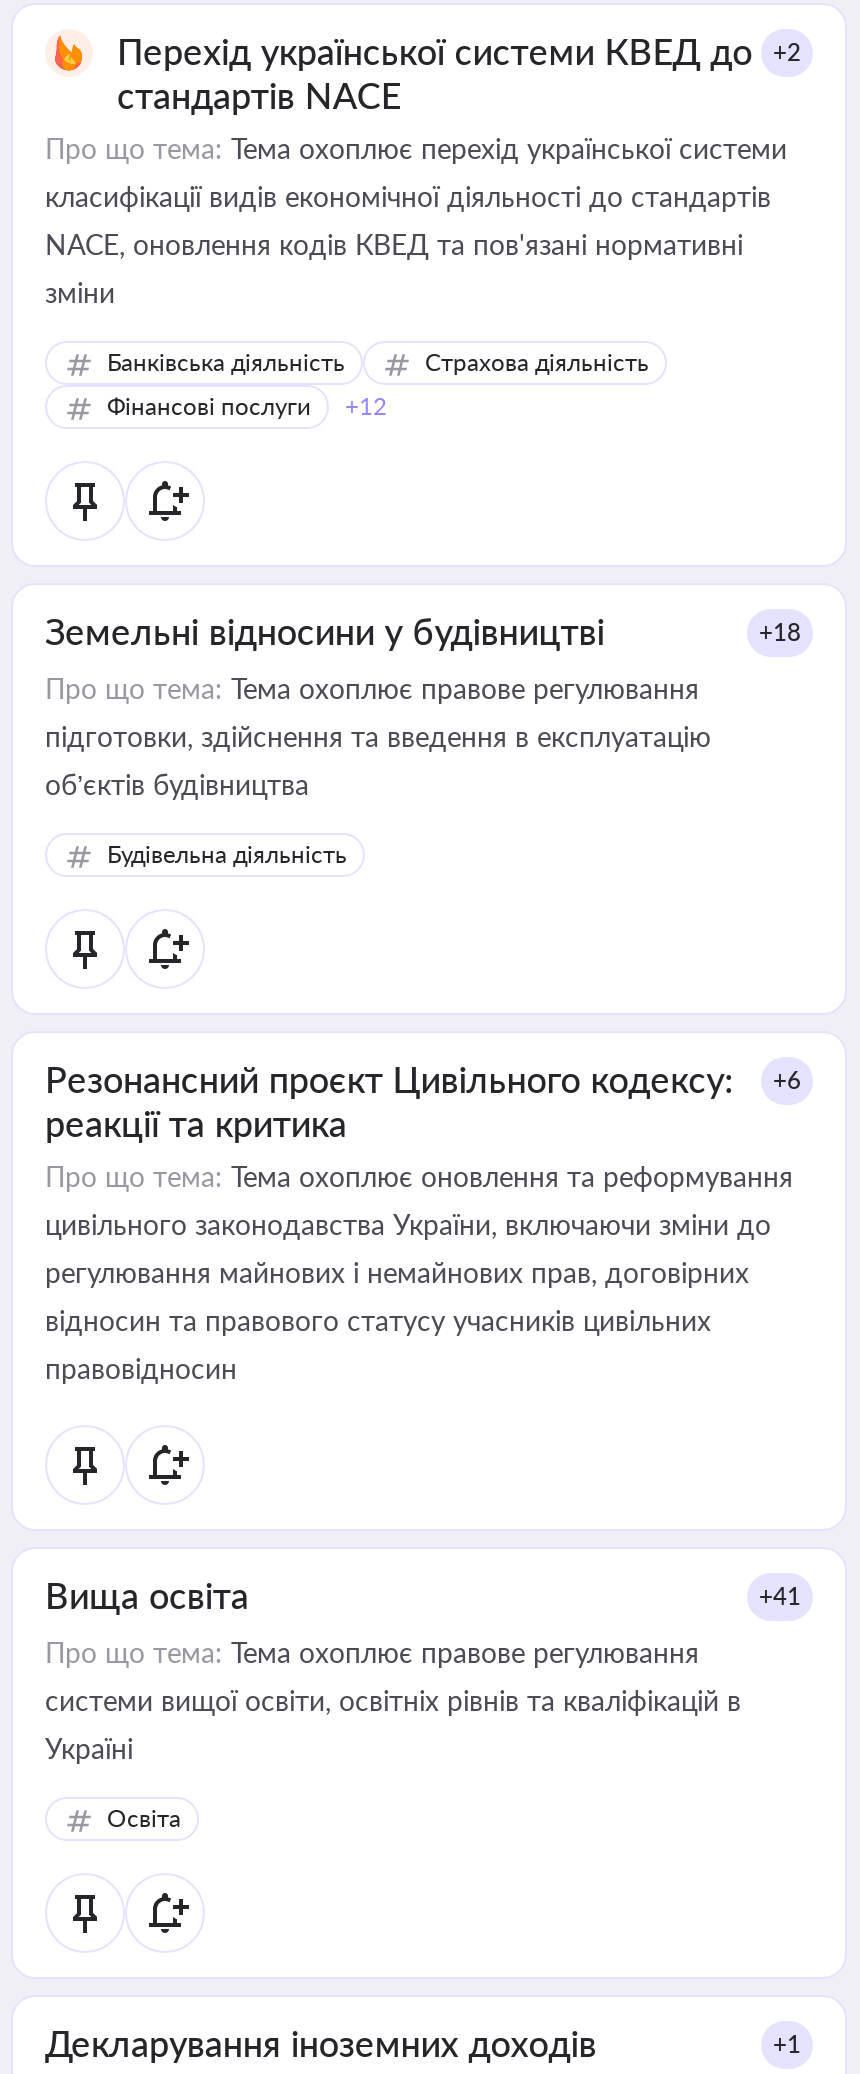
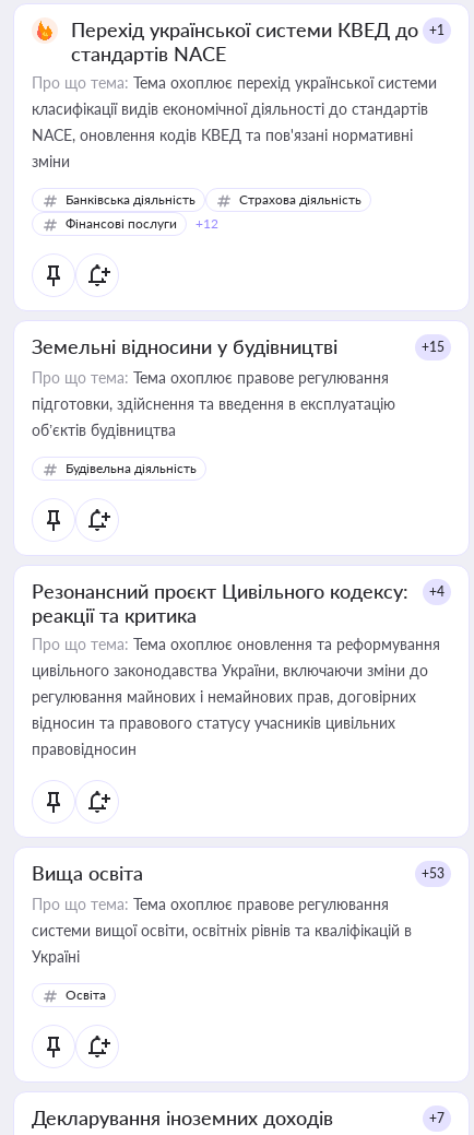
[117,29,801,73] Перехід української системи КВЕД до +2 -> [71,17,445,42] Перехід української системи КВЕД до +1
[759,617,801,647] +18 -> [422,339,445,355] +15
[45,1057,801,1101] Резонансний проєкт Цивільного кодексу: +6 -> [32,579,445,603] Резонансний проєкт Цивільного кодексу: +4
[759,1581,801,1611] +41 -> [422,865,445,882] +53
[773,2029,801,2059] +1 -> [429,1110,445,1126] +7

